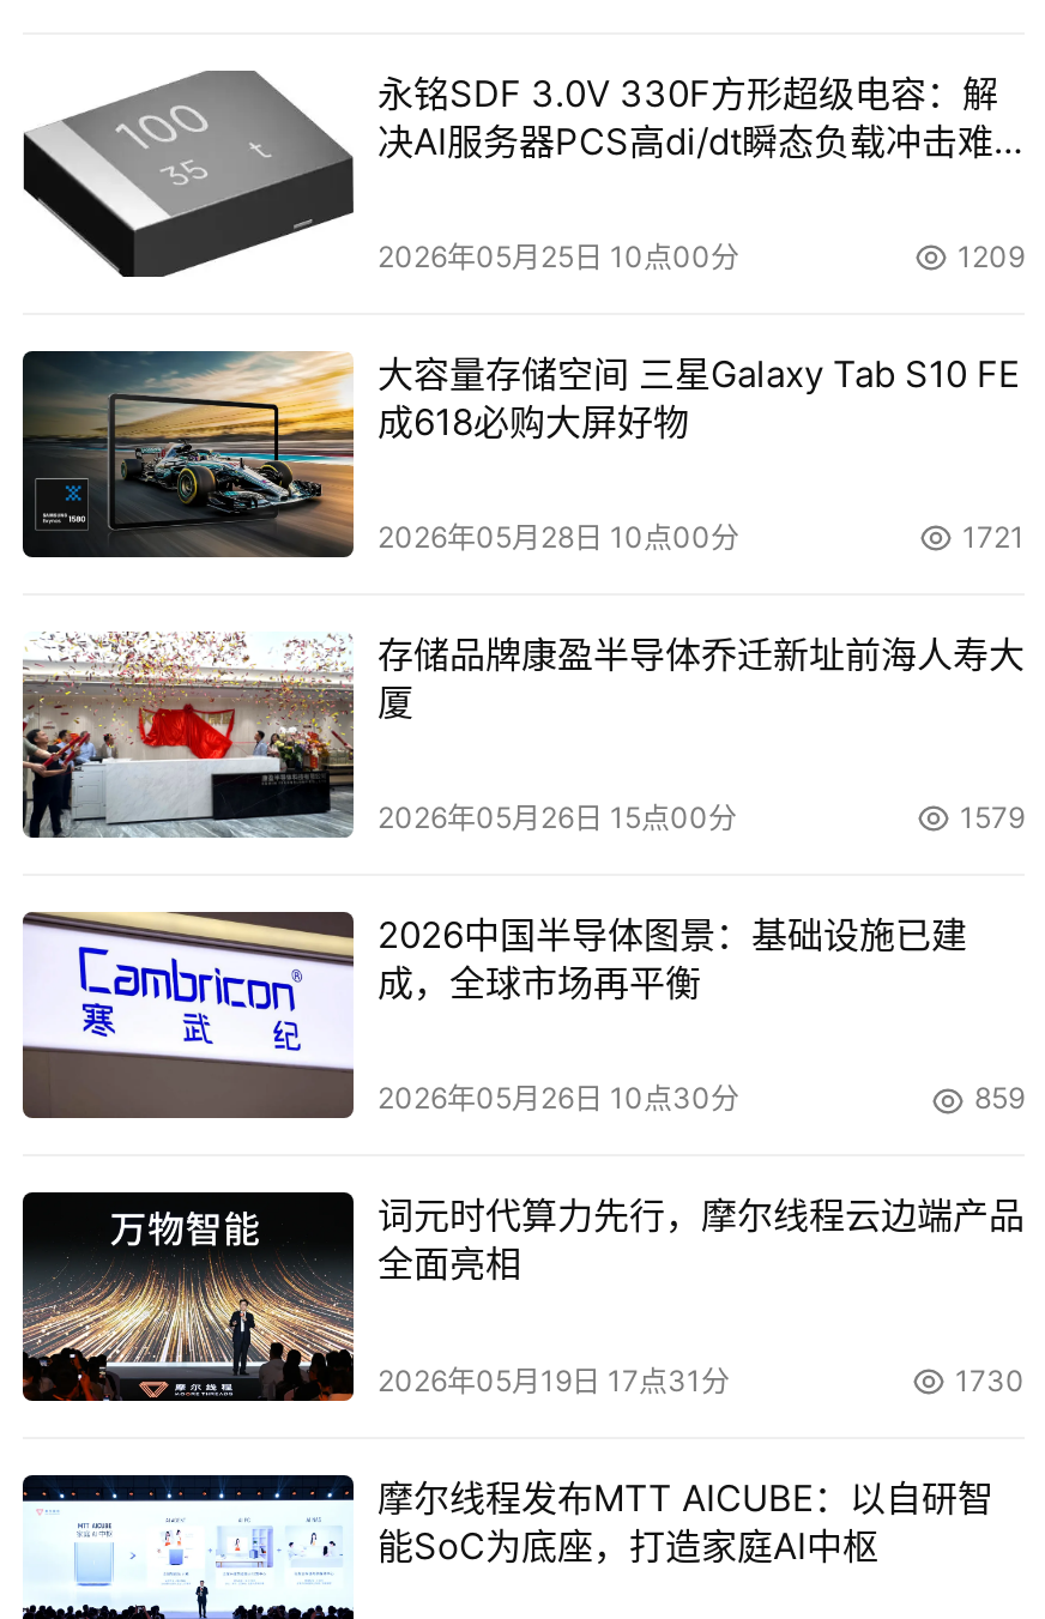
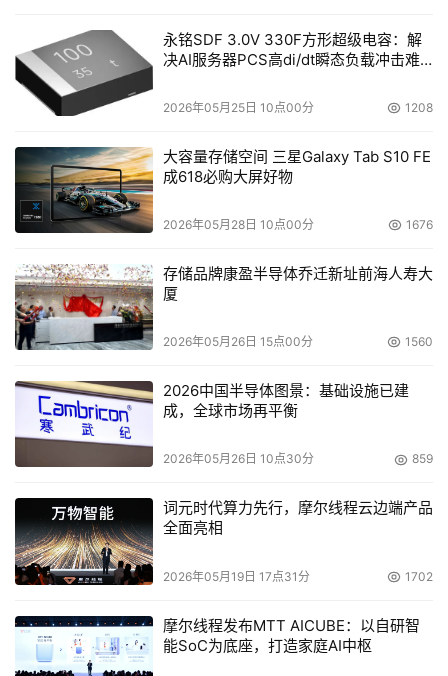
[958,238,1025,274] 1209 -> [405,100,433,115] 1208
[962,519,1025,555] 1721 -> [406,217,433,232] 1676
[960,800,1025,836] 1579 -> [405,334,433,349] 1560
[955,1362,1025,1398] 1730 -> [405,569,433,584] 1702

